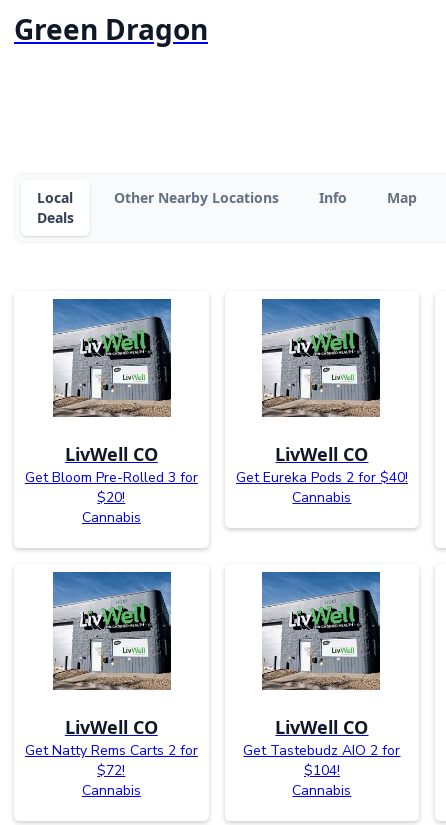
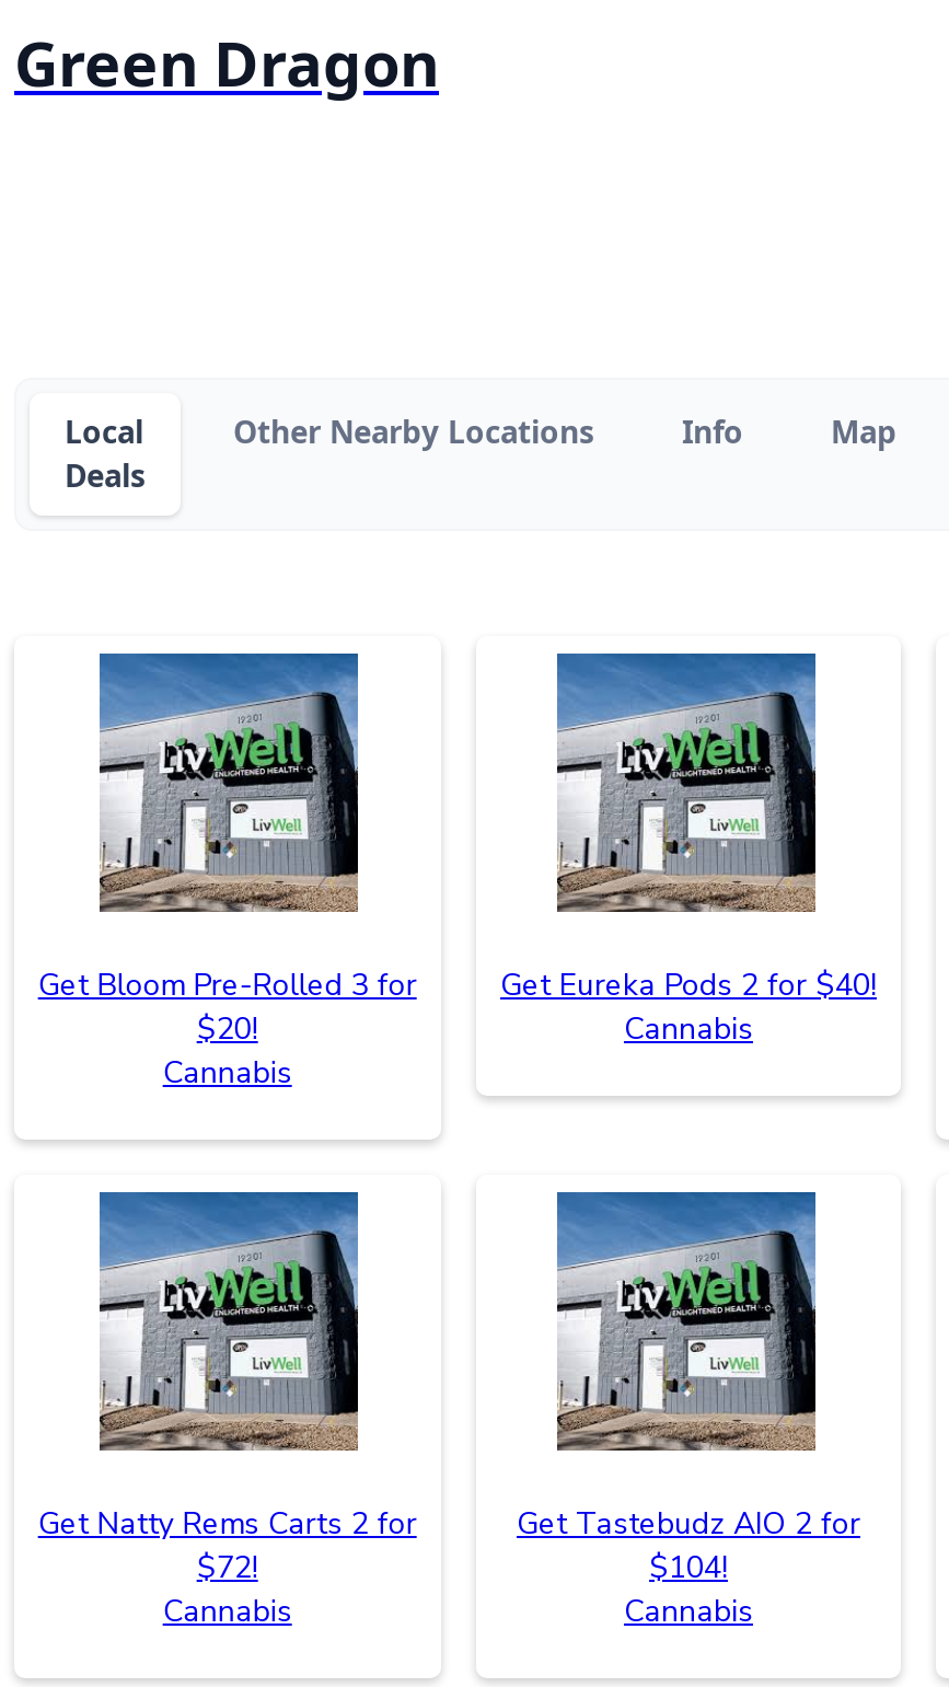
[65,442,158,466] LivWell CO -> none
[275,442,368,466] LivWell CO -> none
[65,715,158,739] LivWell CO -> none
[275,715,368,739] LivWell CO -> none

